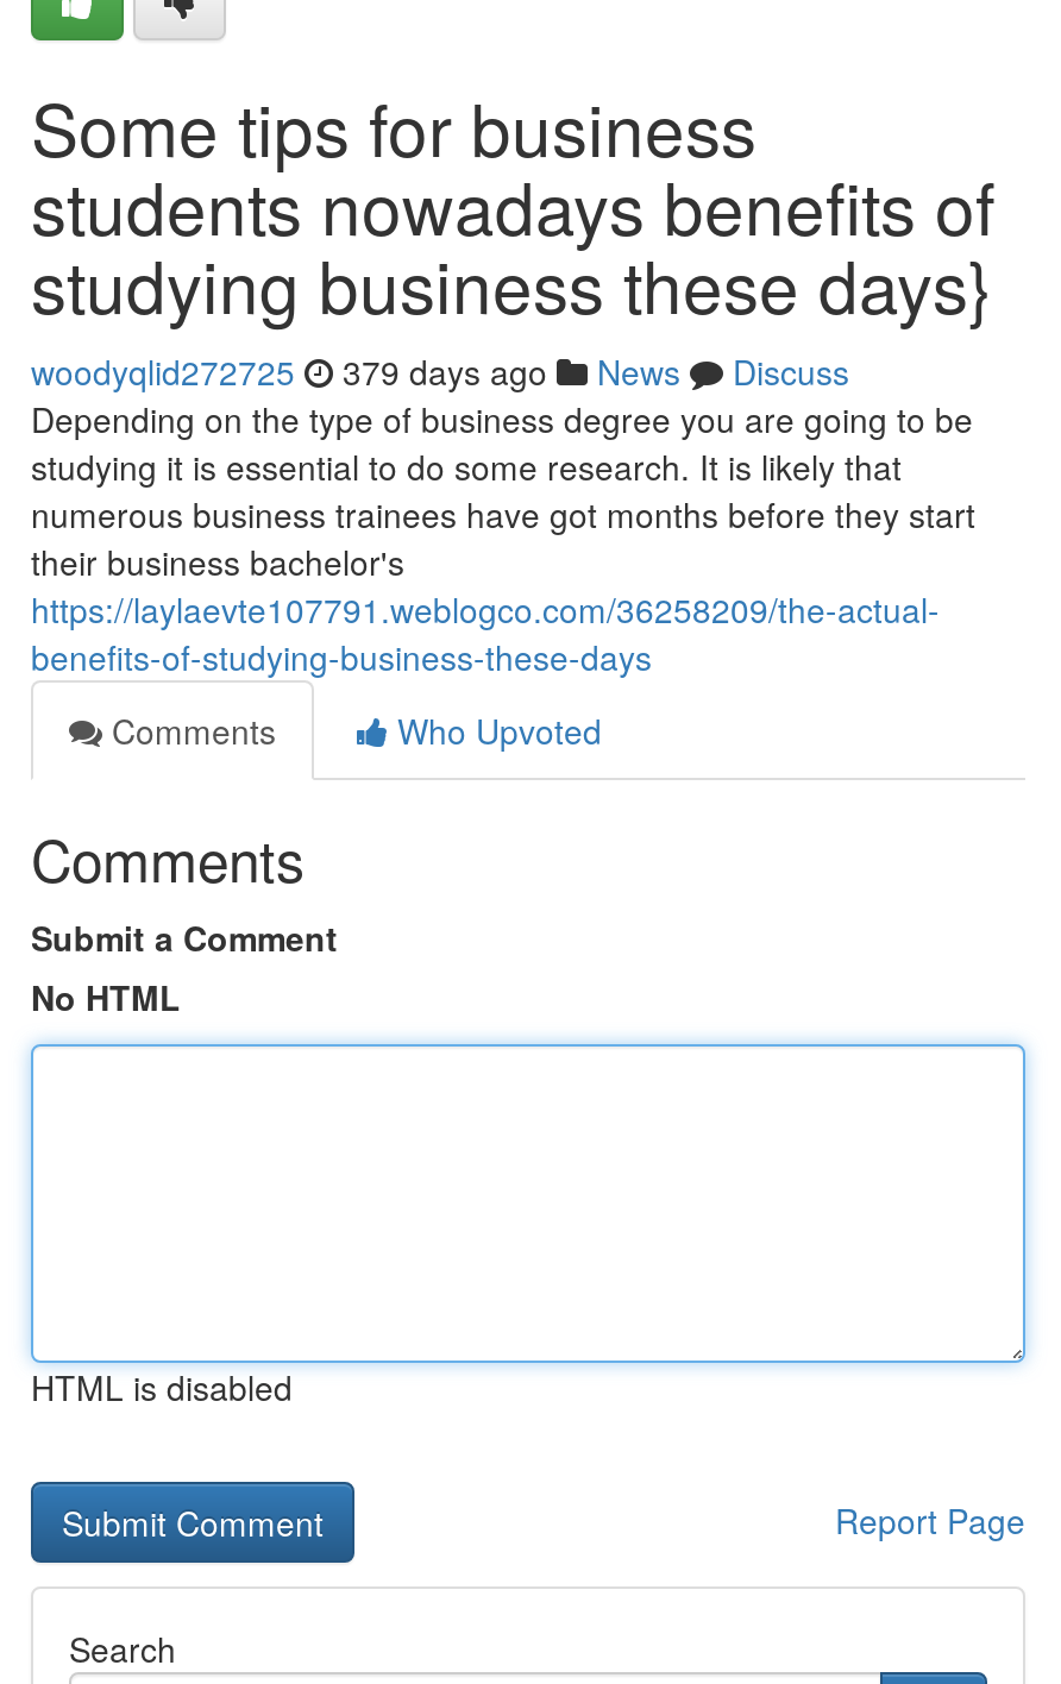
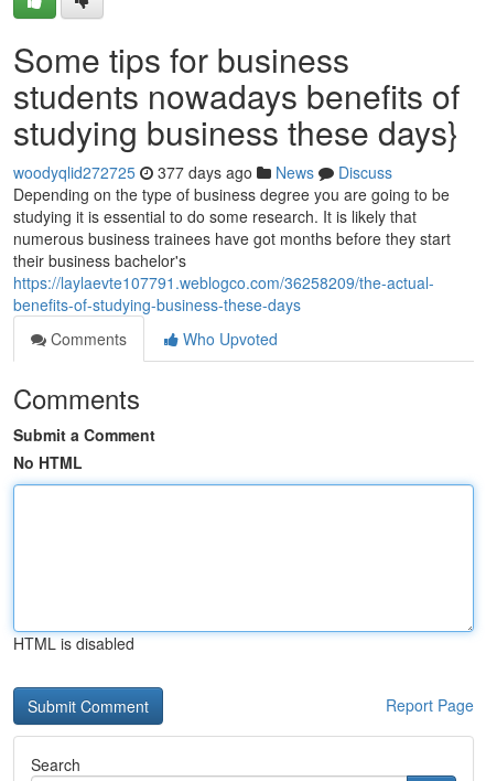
[31,347,849,395] woodyqlid272725 379 days ago News Discuss -> [13,161,392,183] woodyqlid272725 377 days ago News Discuss

